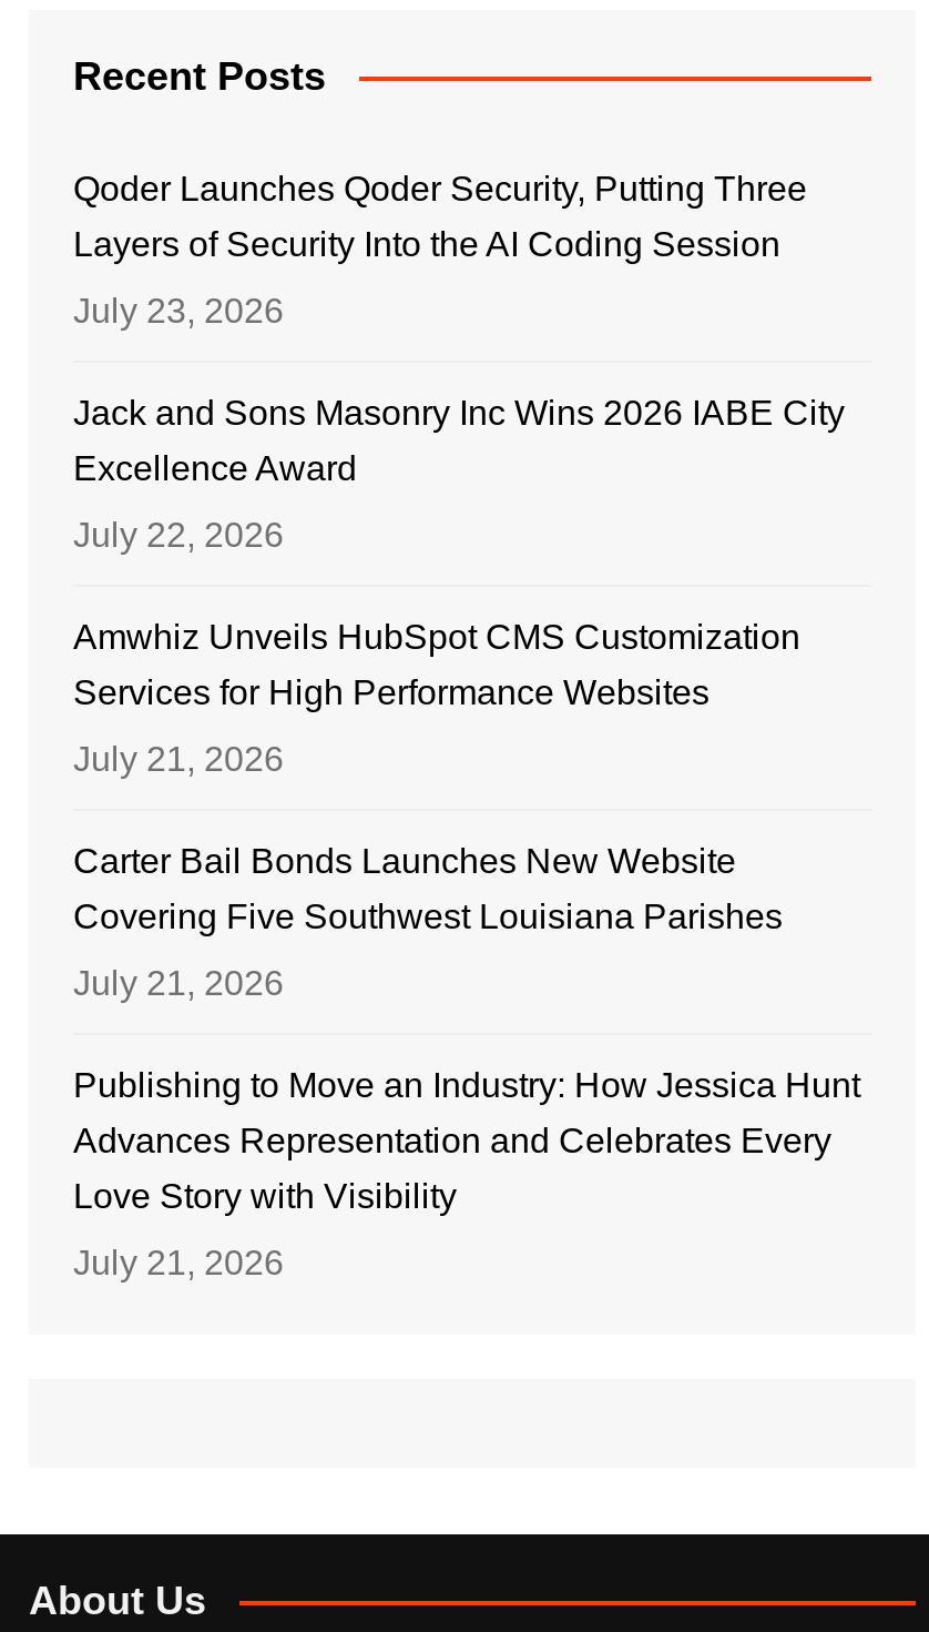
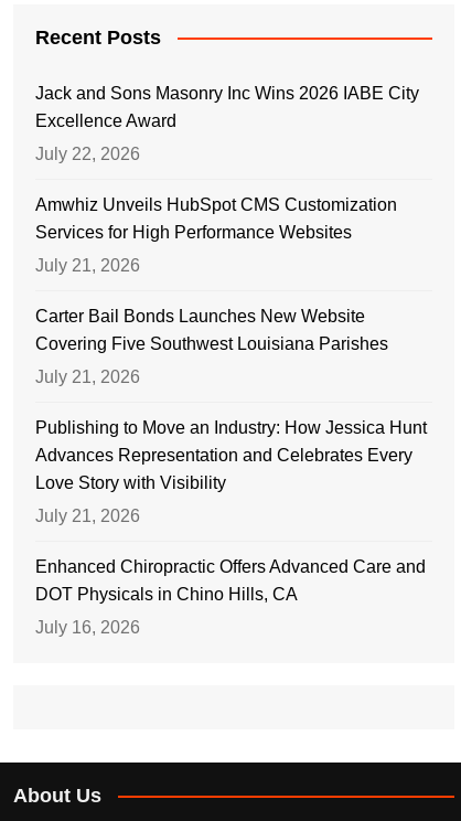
[73,169,807,328] Qoder Launches Qoder Security, Putting Three | Layers of Security Into the AI Coding Session | July 23, 2026 -> none
moved [73,393,860,1280] -> [35,83,427,525]: Jack and Sons Masonry Inc Wins 2026 IABE City | Excellence Award | July 22, 2026 | ... | Love Story with Visibility | July 21, 2026
none -> [35,557,426,636] Enhanced Chiropractic Offers Advanced Care and | DOT Physicals in Chino Hills, CA | July 16, 2026

